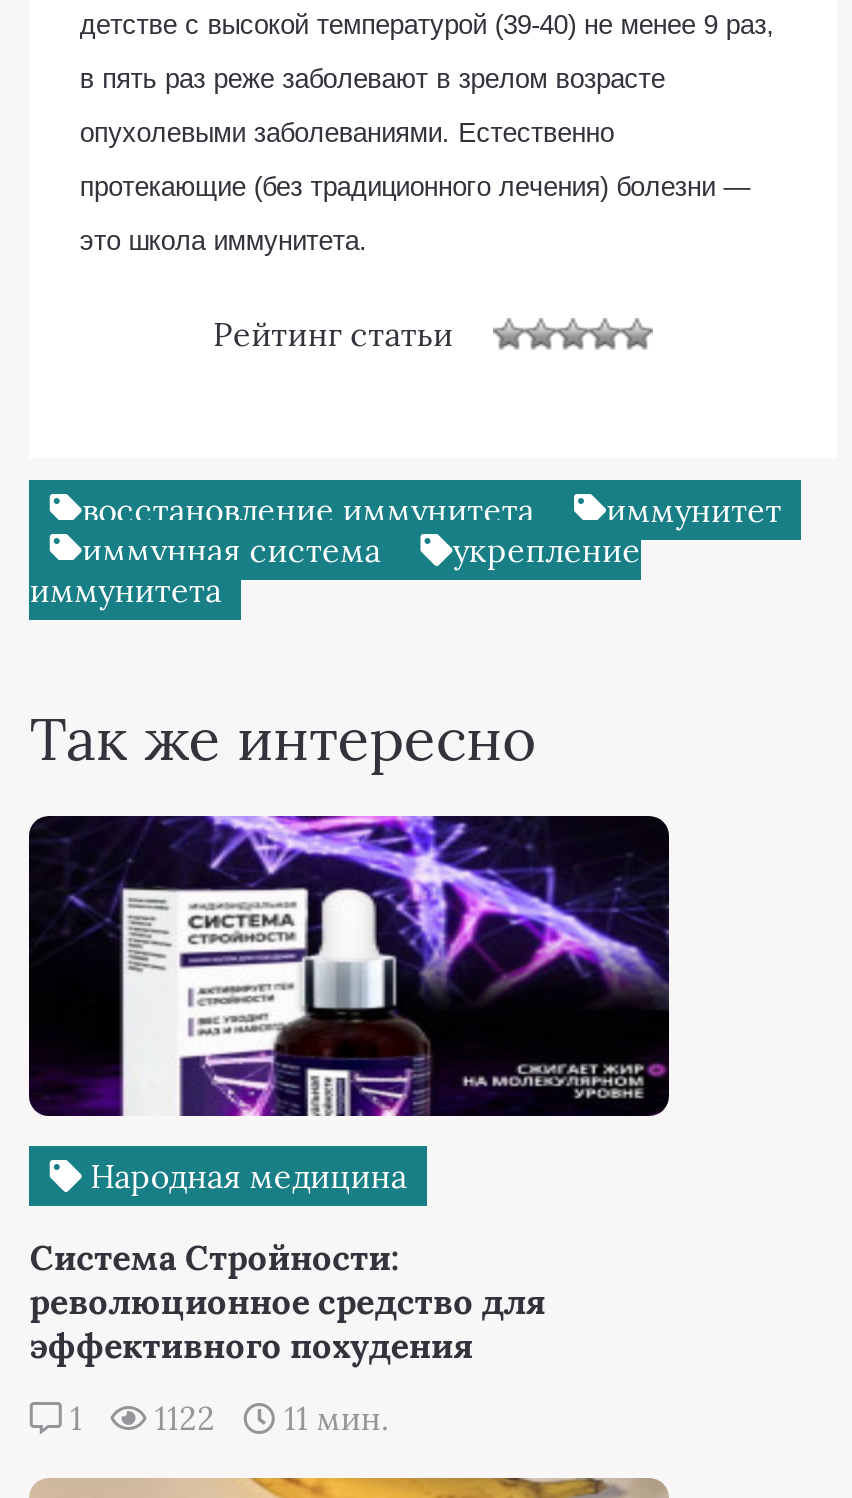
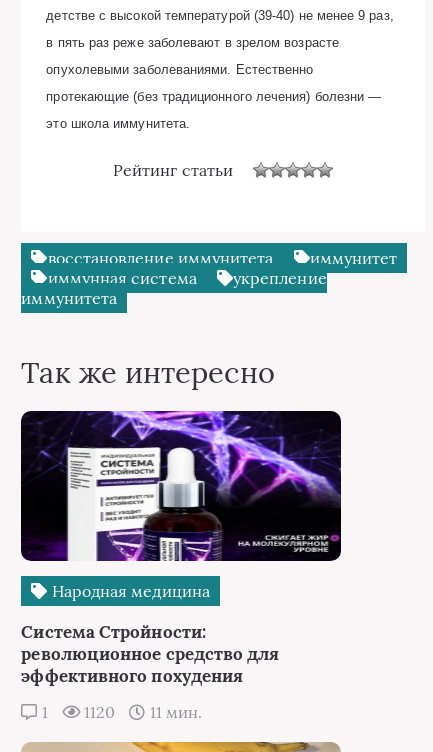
[62,1398,389,1438] 1 1122 11 мин. -> [37,702,202,722] 1 1120 11 мин.

